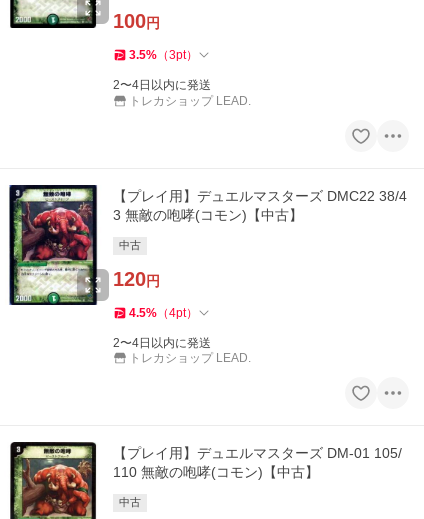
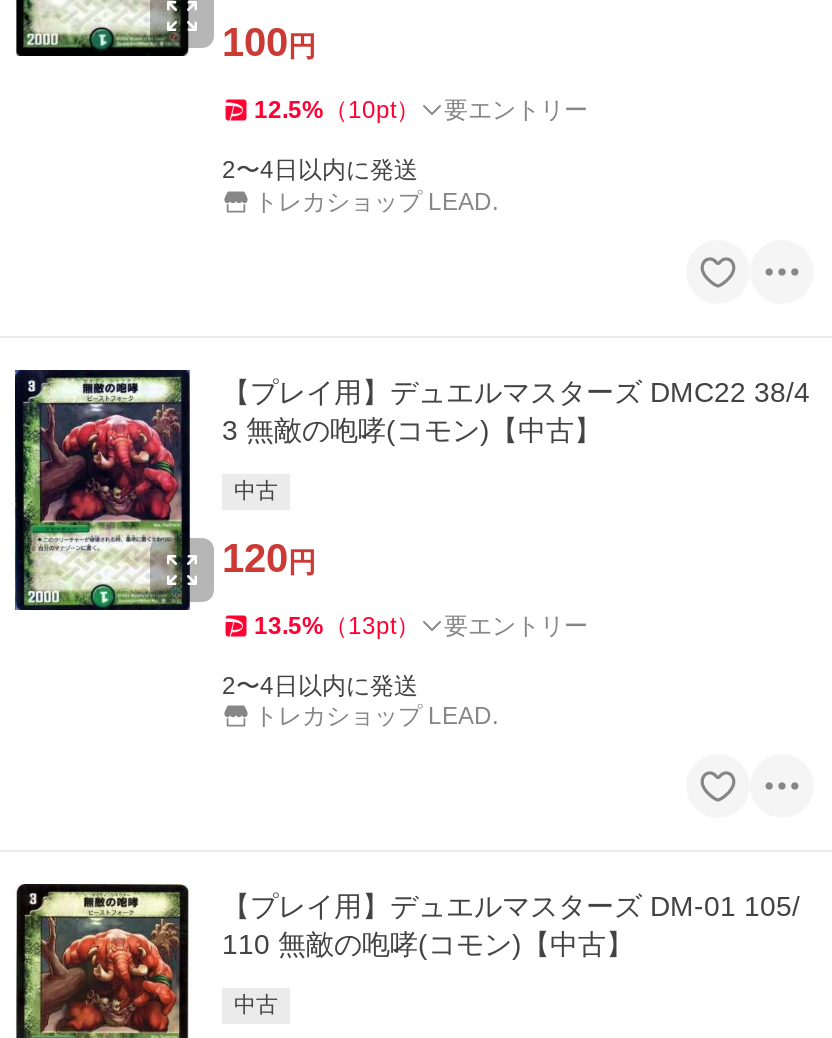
[129,48,198,62] 3.5%（3pt） -> [254,96,588,124] 12.5%（10pt） | 要エントリー
[129,306,198,320] 4.5%（4pt） -> [254,611,588,639] 13.5%（13pt） | 要エントリー

